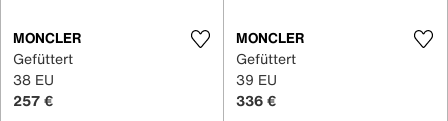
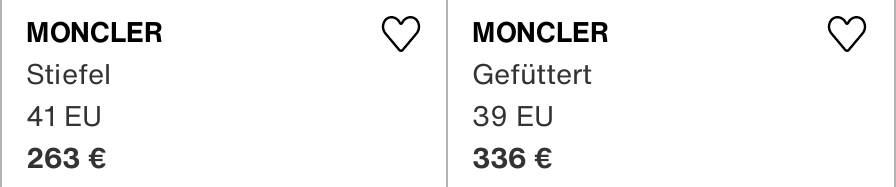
[13,48,73,111] Gefüttert | 38 EU | 257 € -> [26,51,112,177] Stiefel | 41 EU | 263 €

